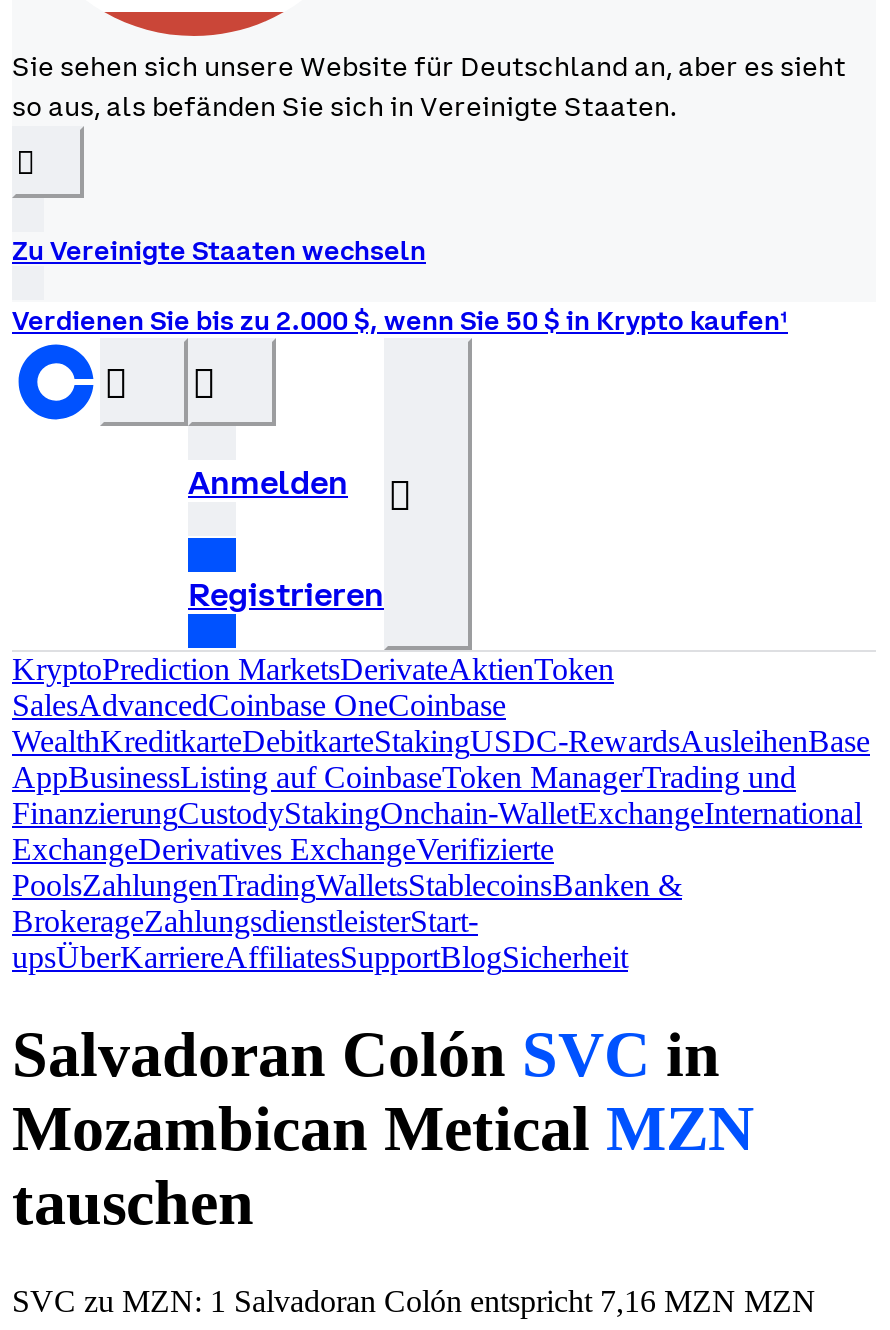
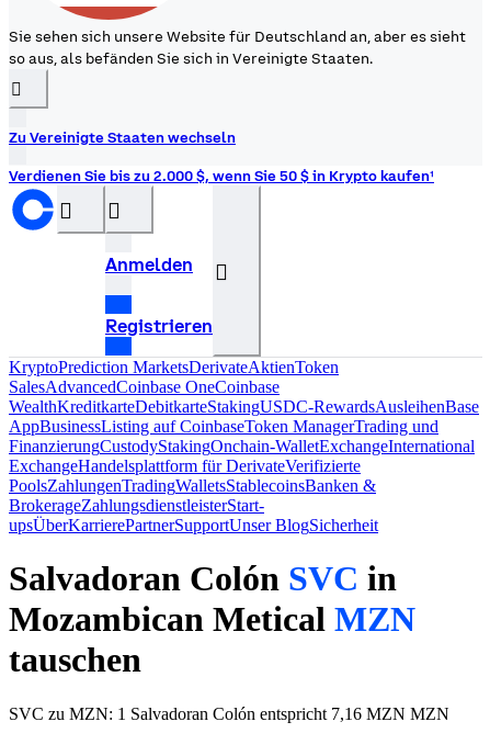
[12,832,554,866] ExchangeDerivatives ExchangeVerifizierte -> [9,456,361,475] ExchangeHandelsplattform für DerivateVerifizierte
[12,940,628,974] upsÜberKarriereAffiliatesSupportBlogSicherheit -> [9,516,378,534] upsÜberKarrierePartnerSupportUnser BlogSicherheit

